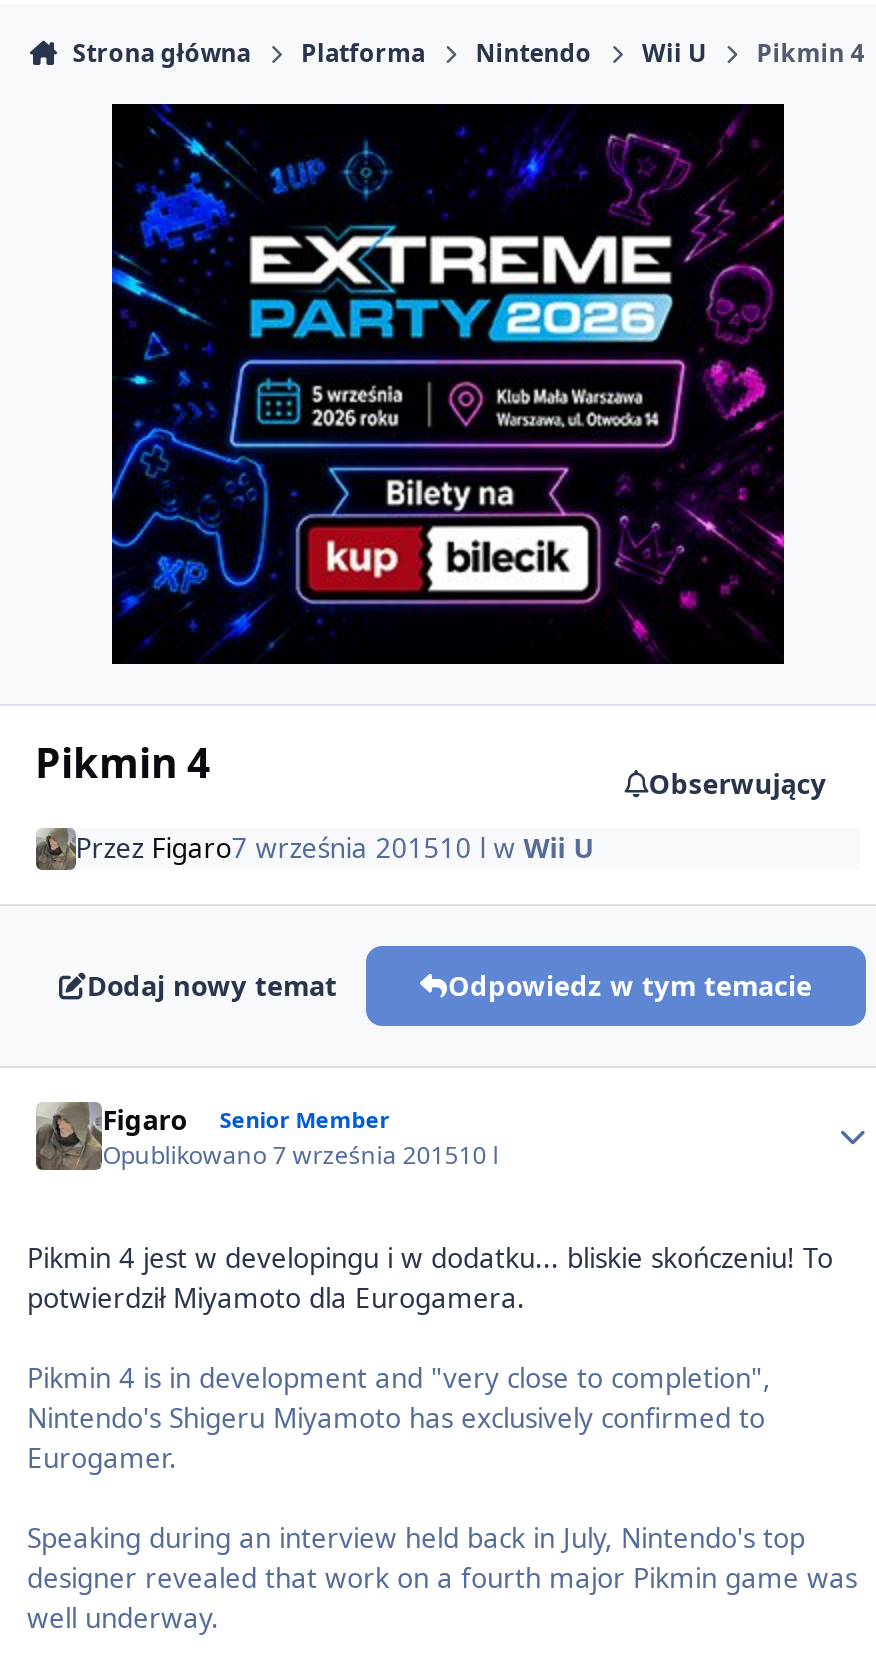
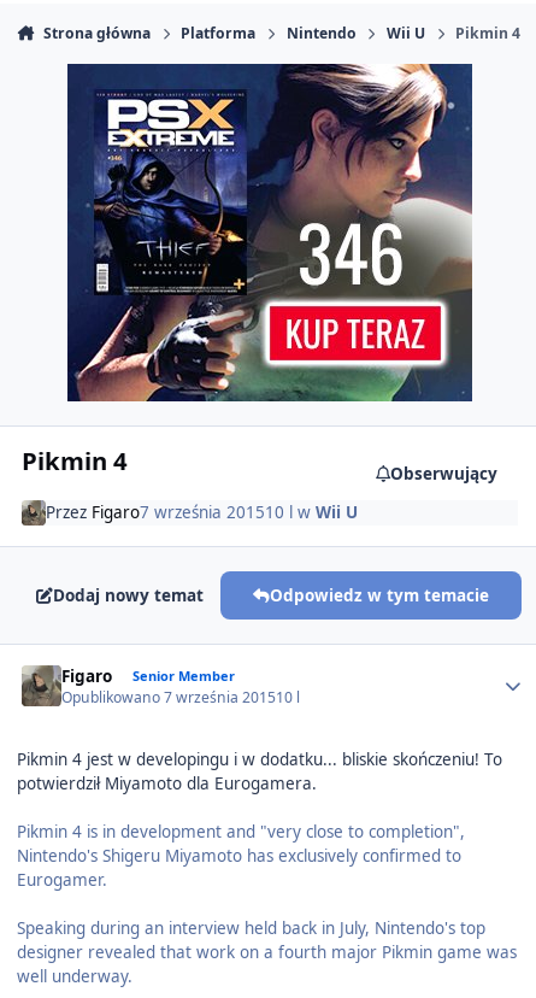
[110,102,786,666] [image] -> [66,63,473,403] [image]

